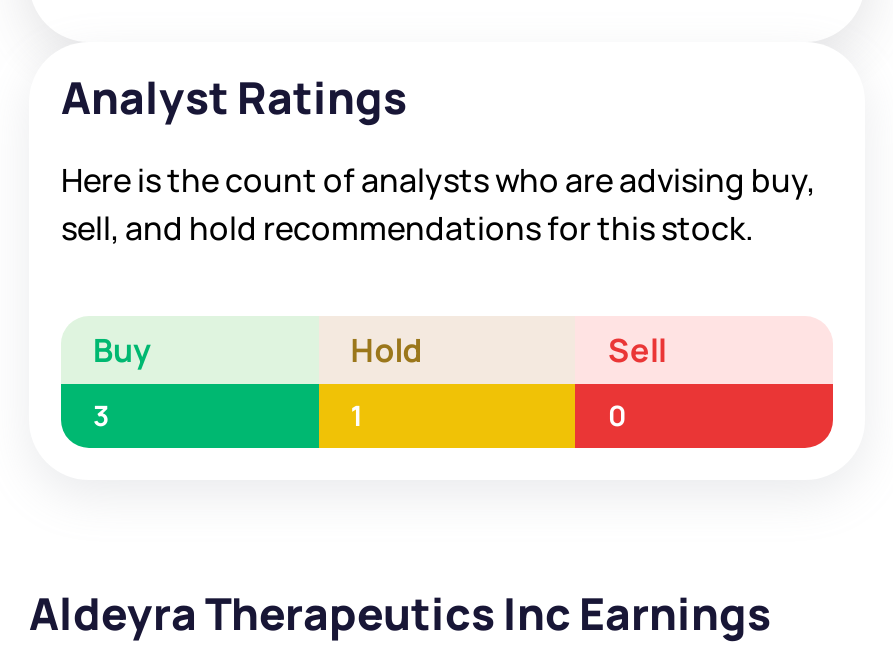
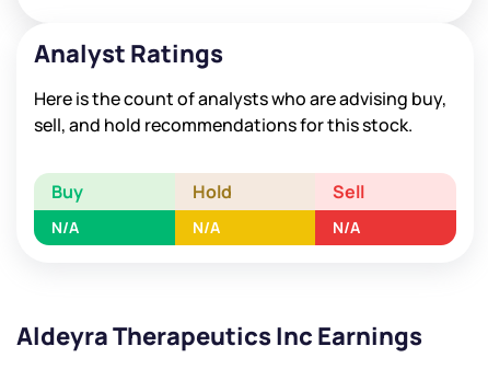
[93,397,626,435] 3 | 1 | 0 -> [51,217,361,238] N/A | N/A | N/A

